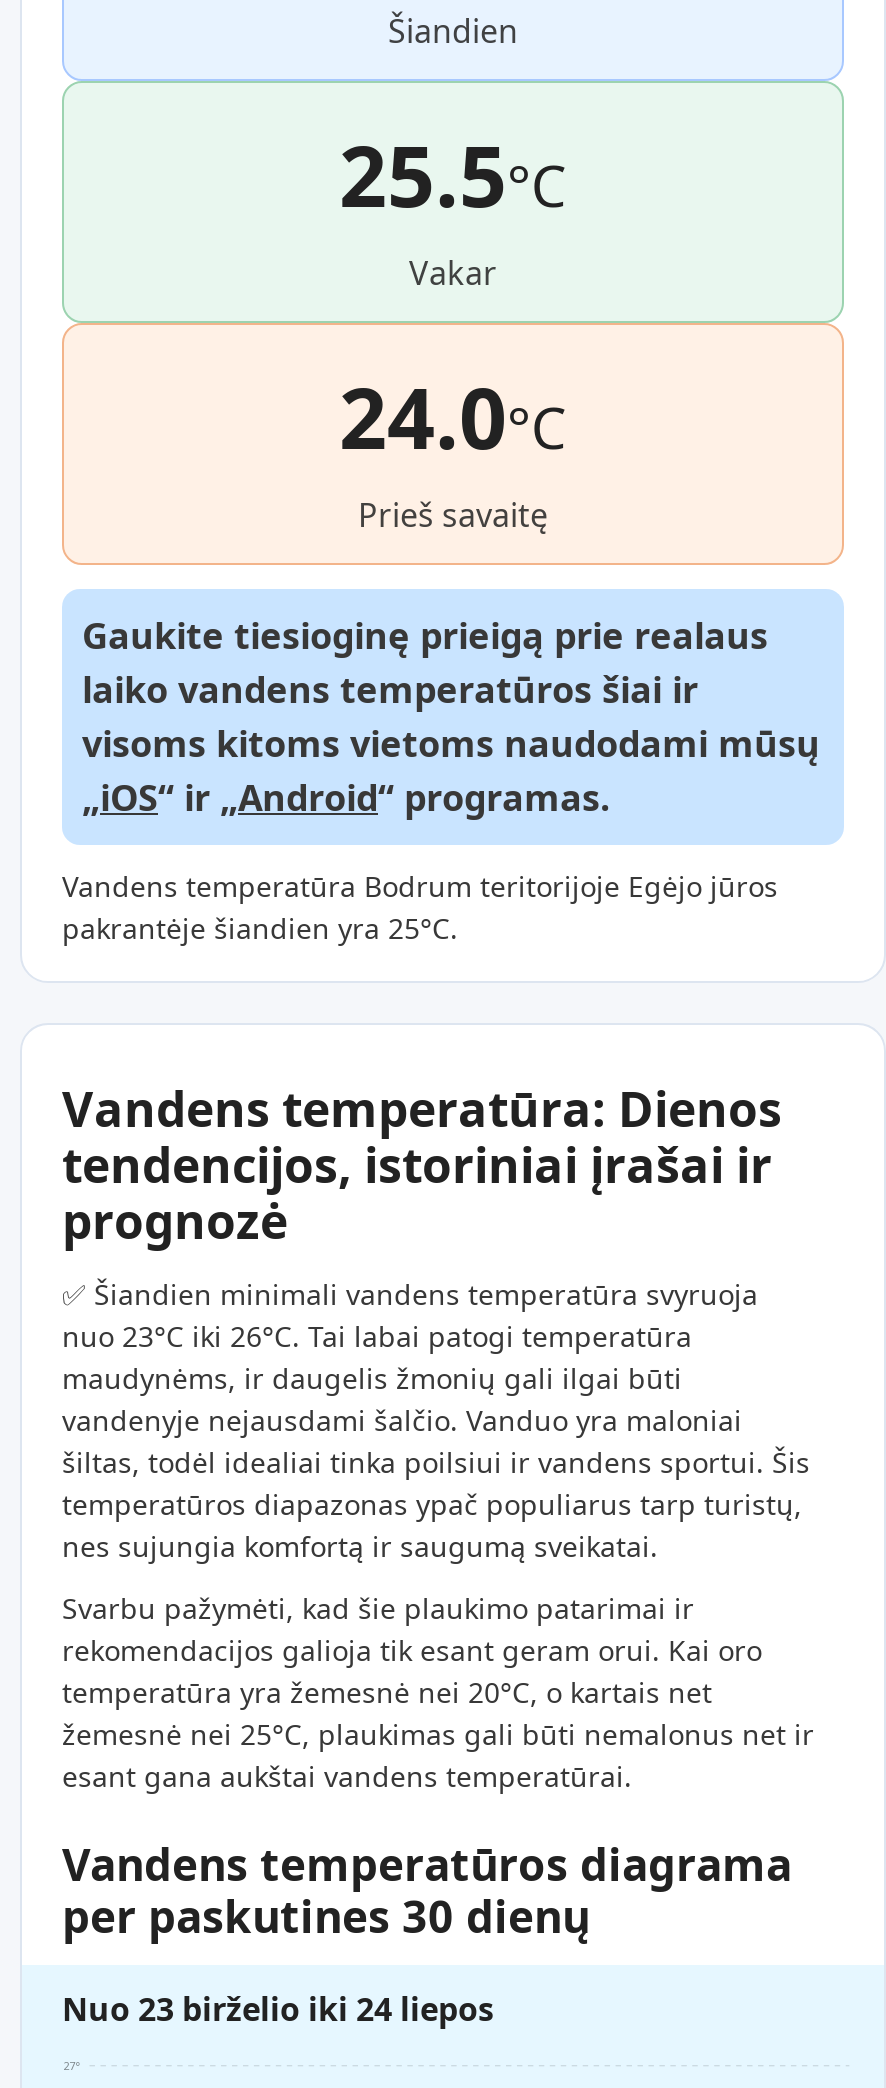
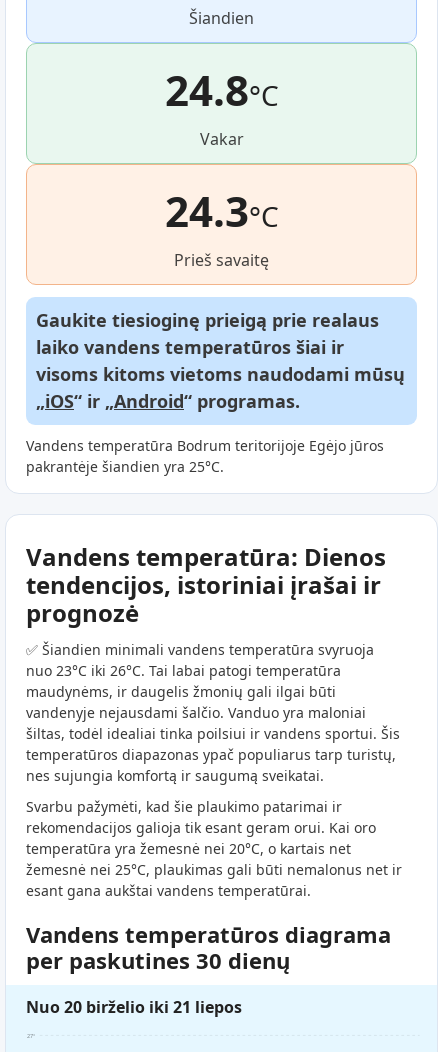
[339,117,567,231] 25.5°C -> [164,61,278,118] 24.8°C
[339,359,567,473] 24.0°C -> [164,182,278,239] 24.3°C
[62,1987,494,2031] Nuo 23 birželio iki 24 liepos -> [26,996,242,1018] Nuo 20 birželio iki 21 liepos

